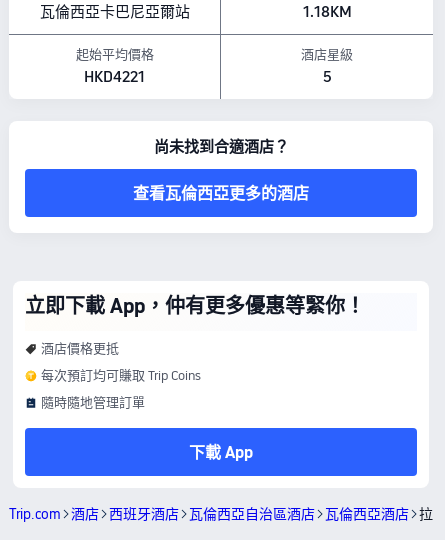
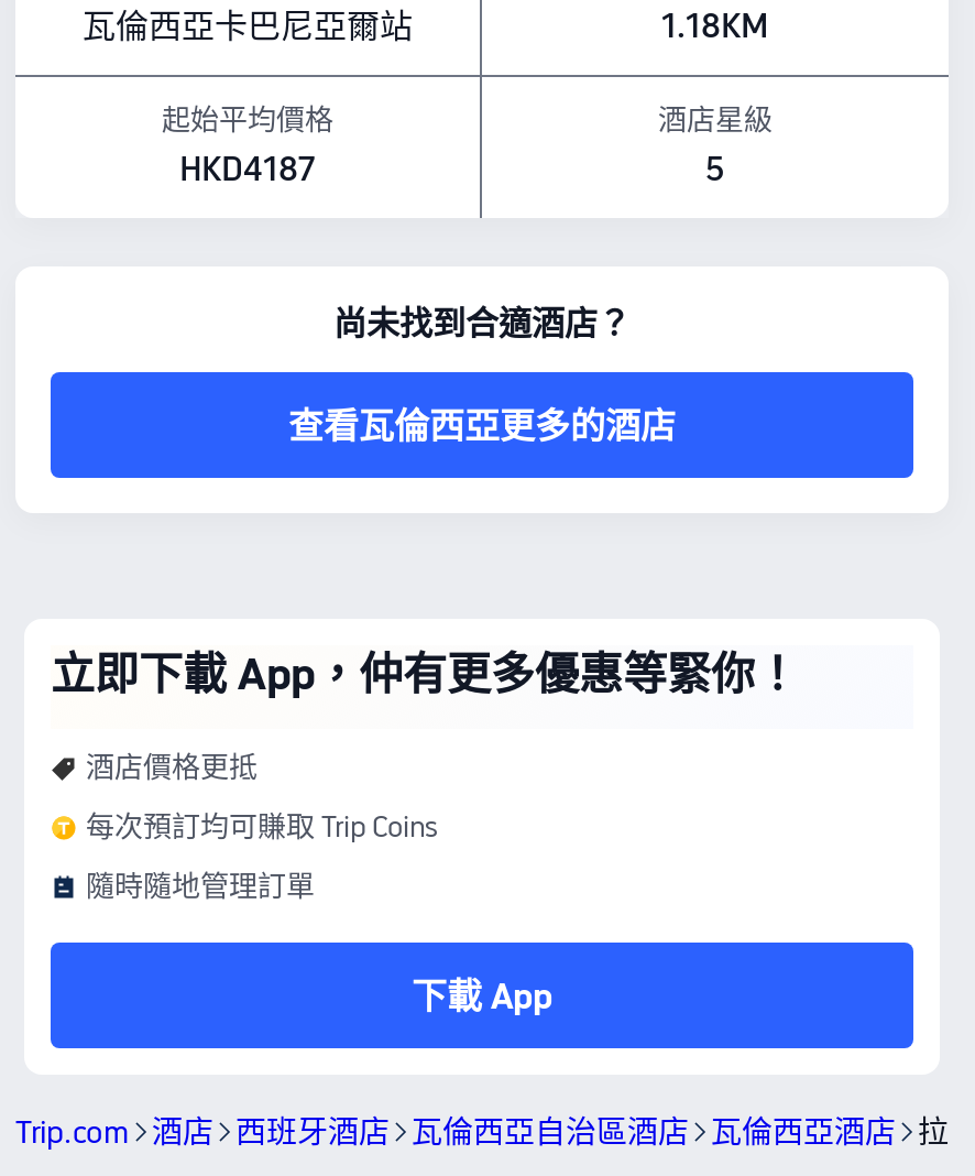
[84,68,145,86] HKD4221 -> [179,150,316,189] HKD4187

